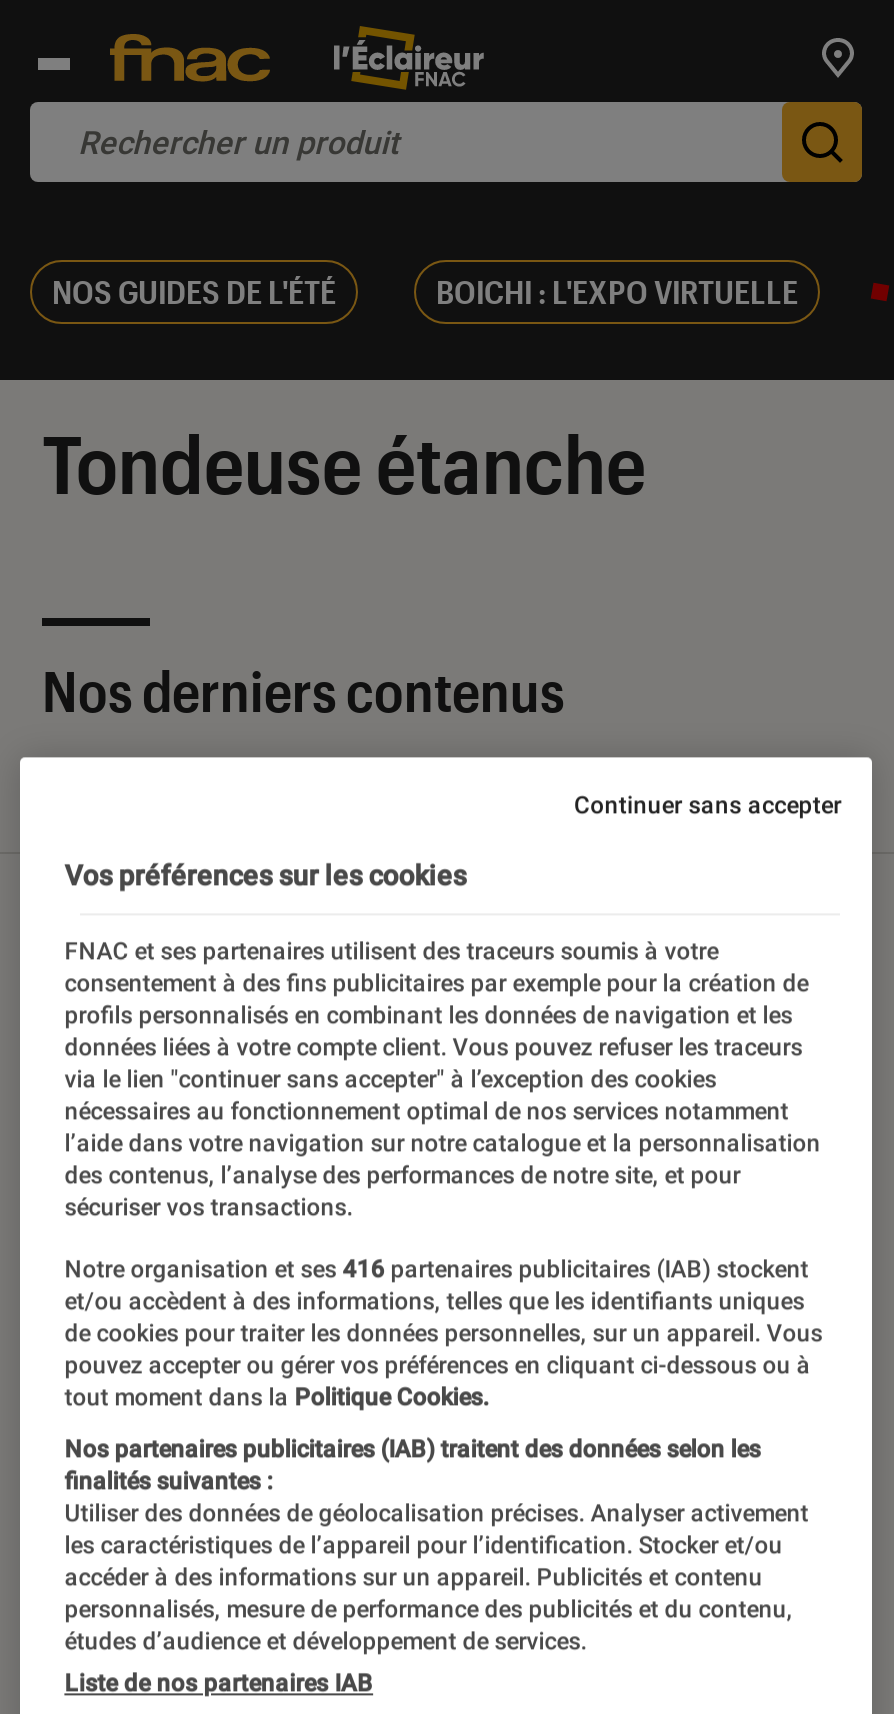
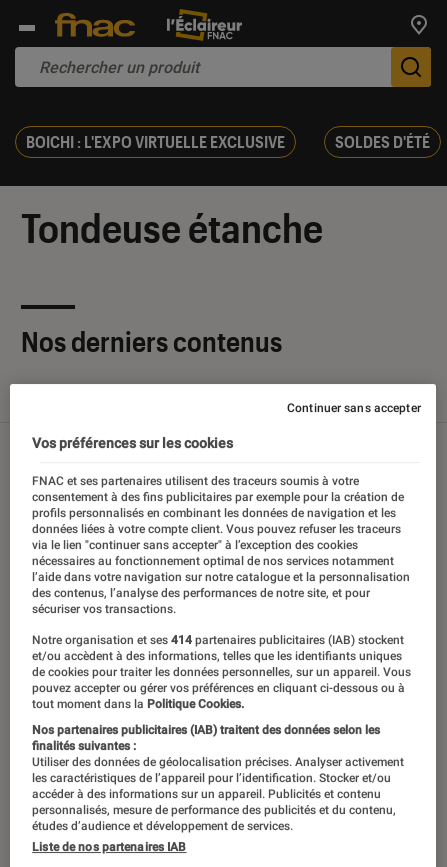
[52,272,798,310] NOS GUIDES DE L'ÉTÉ | BOICHI : L'EXPO VIRTUELLE -> [26,132,430,151] BOICHI : L'EXPO VIRTUELLE EXCLUSIVE | SOLDES D'ÉTÉ
[64,1256,808,1284] Notre organisation et ses 416 partenaires publicitaires (IAB) stockent -> [32,633,404,647] Notre organisation et ses 414 partenaires publicitaires (IAB) stockent

